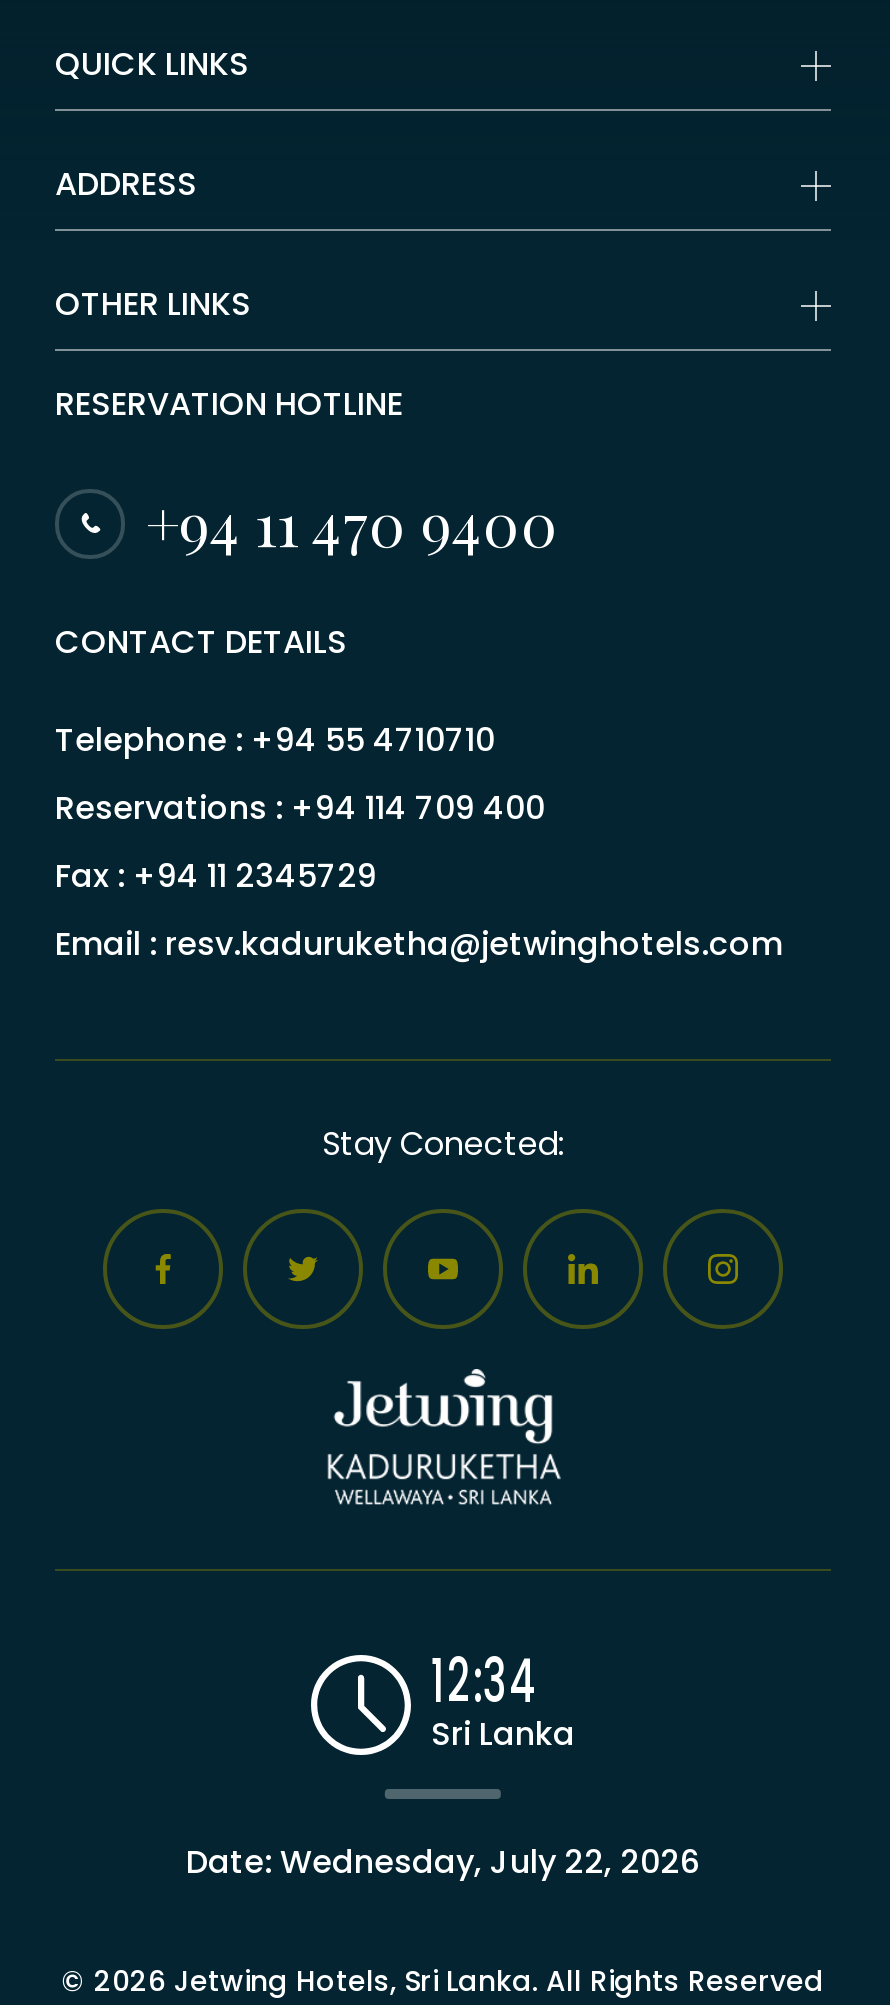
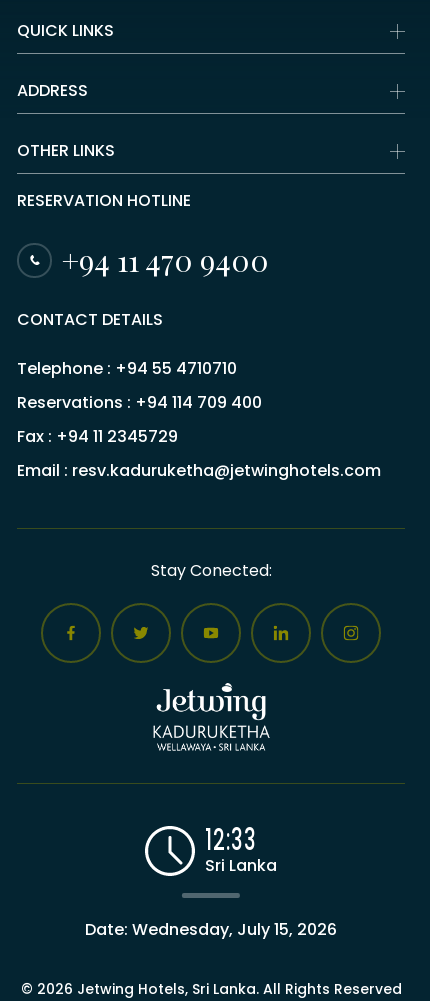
[431,1639,537,1723] 12:34 -> [205,818,257,860] 12:33
[186,1839,700,1885] Date: Wednesday, July 22, 2026 -> [85,918,337,941] Date: Wednesday, July 15, 2026

